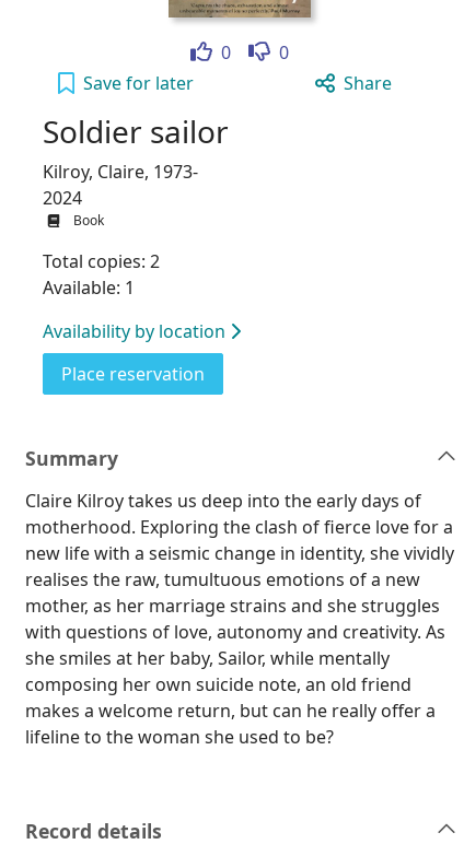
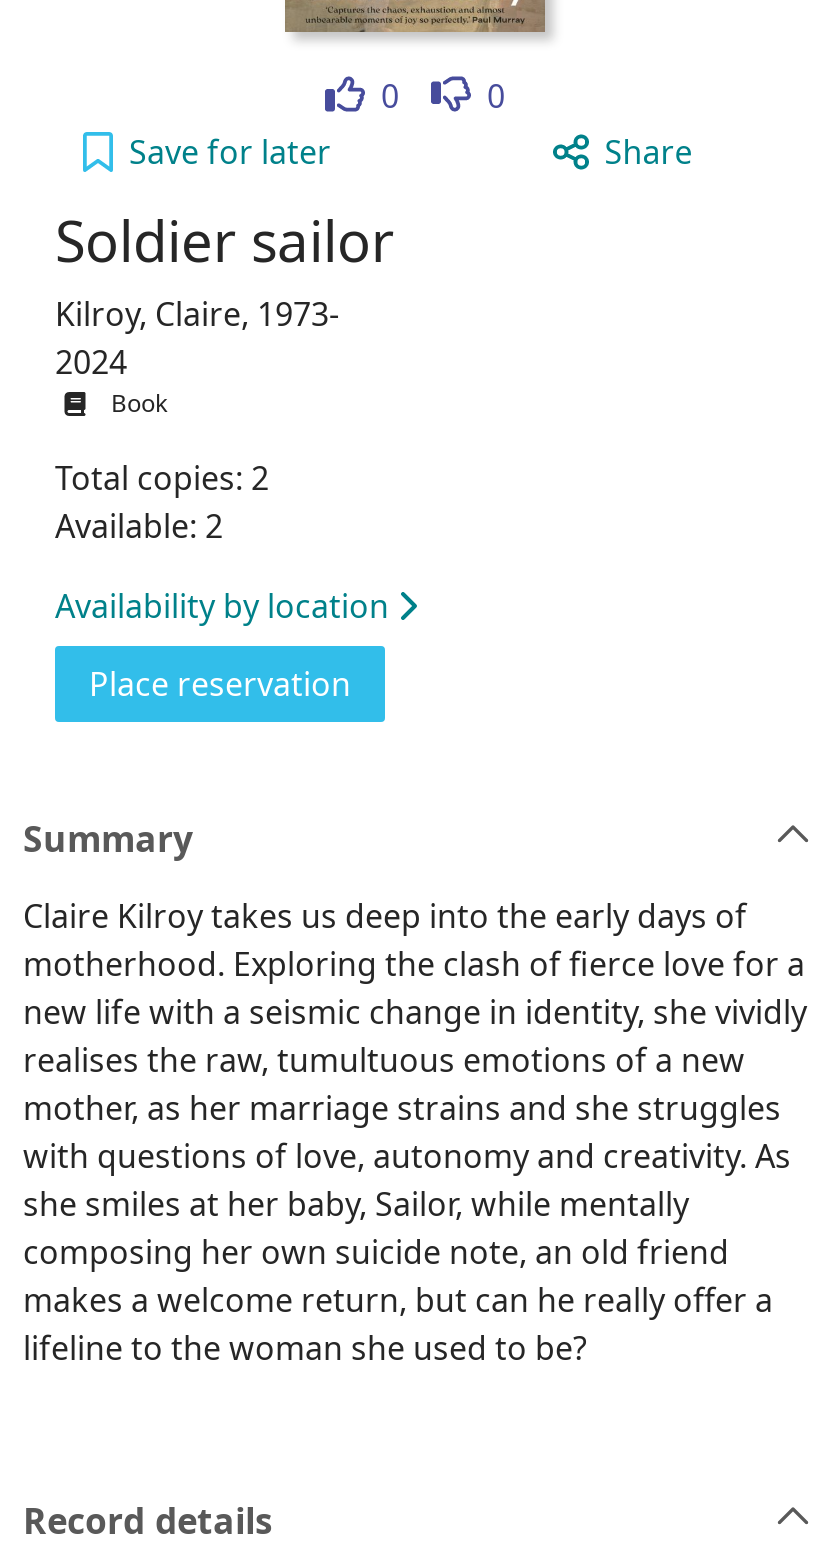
[43,275,135,300] Available: 1 -> [55,504,223,548] Available: 2

